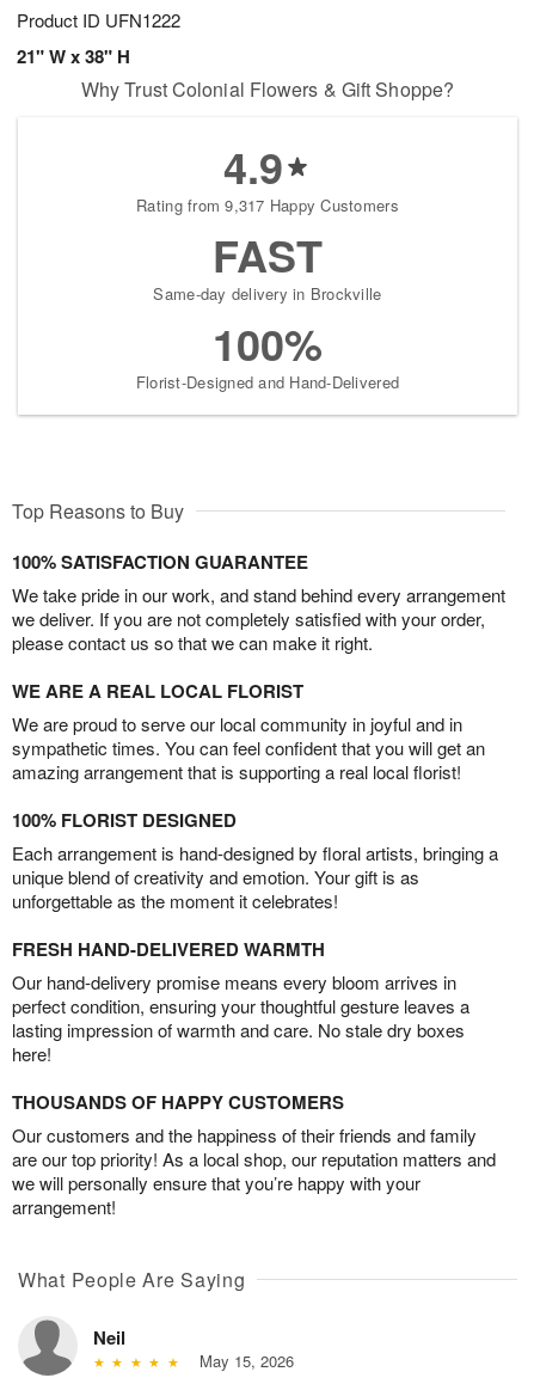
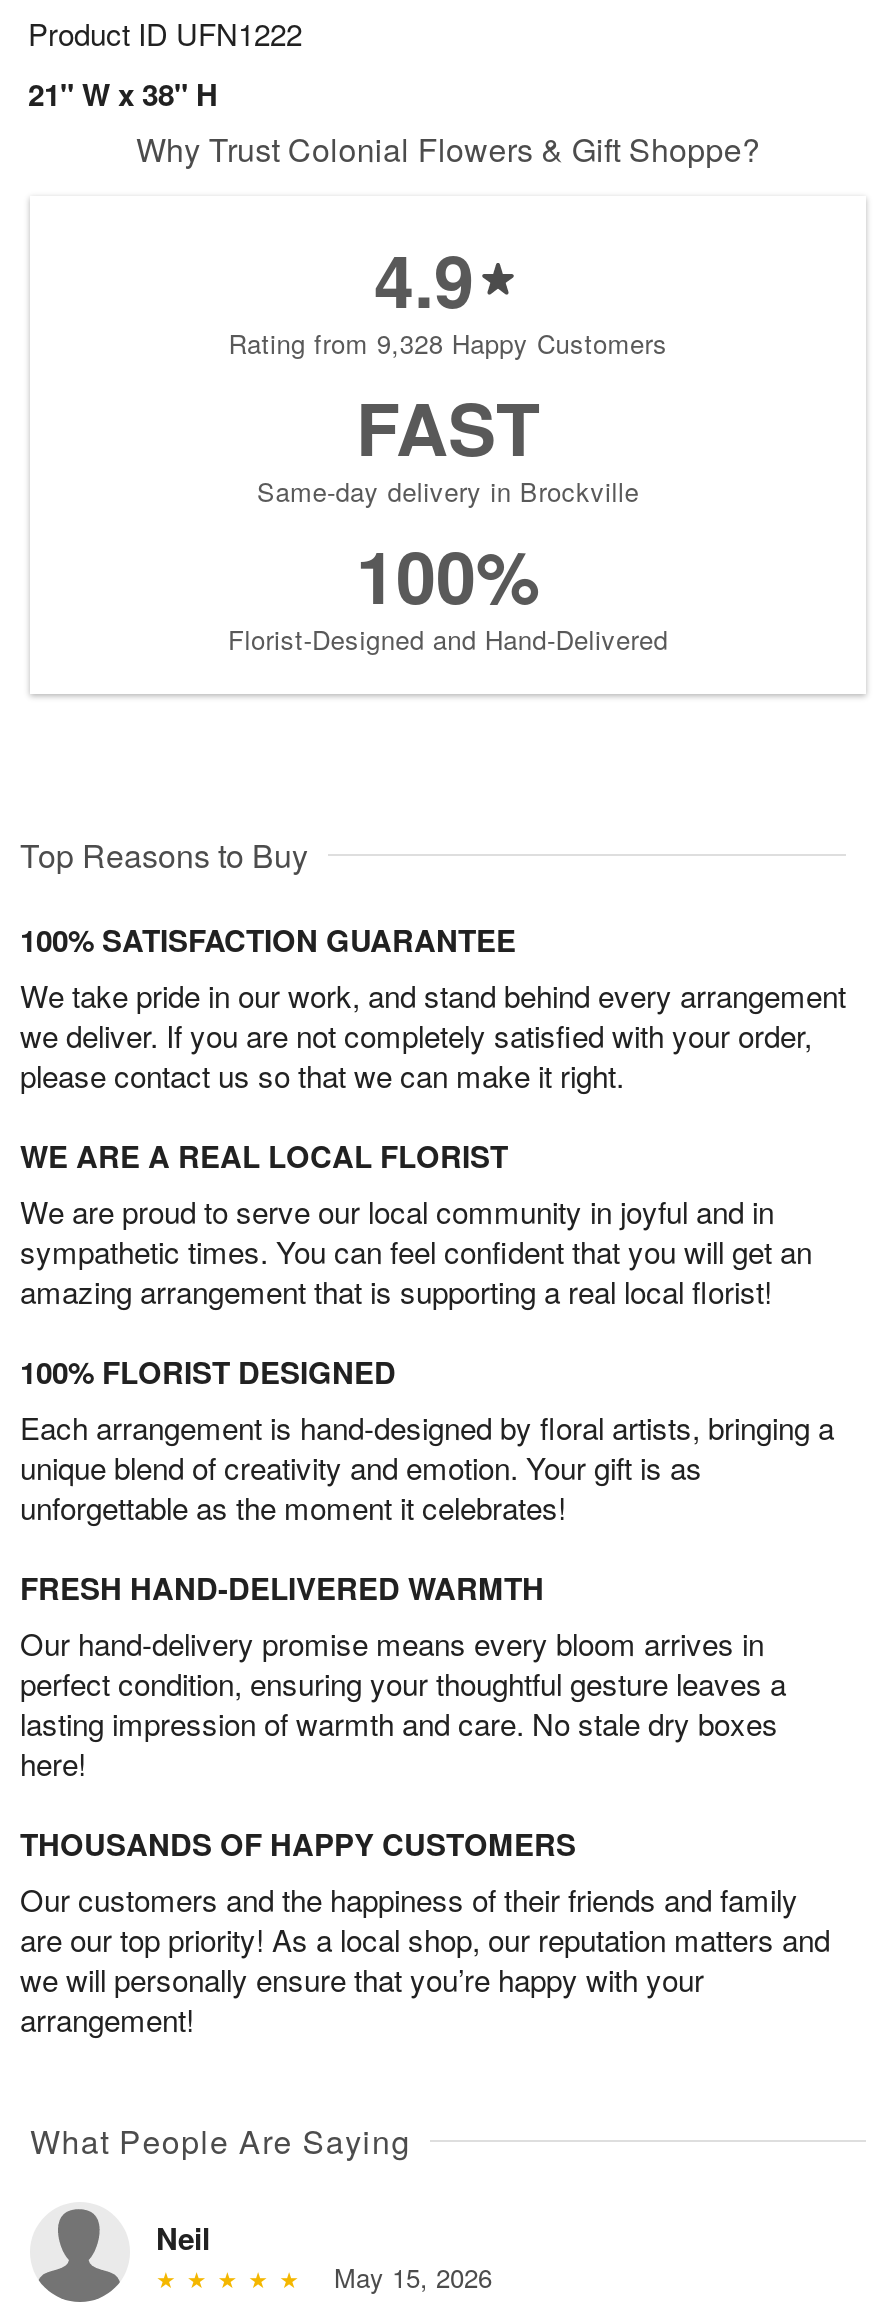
[136,194,399,217] Rating from 9,317 Happy Customers -> [228,325,668,363] Rating from 9,328 Happy Customers

